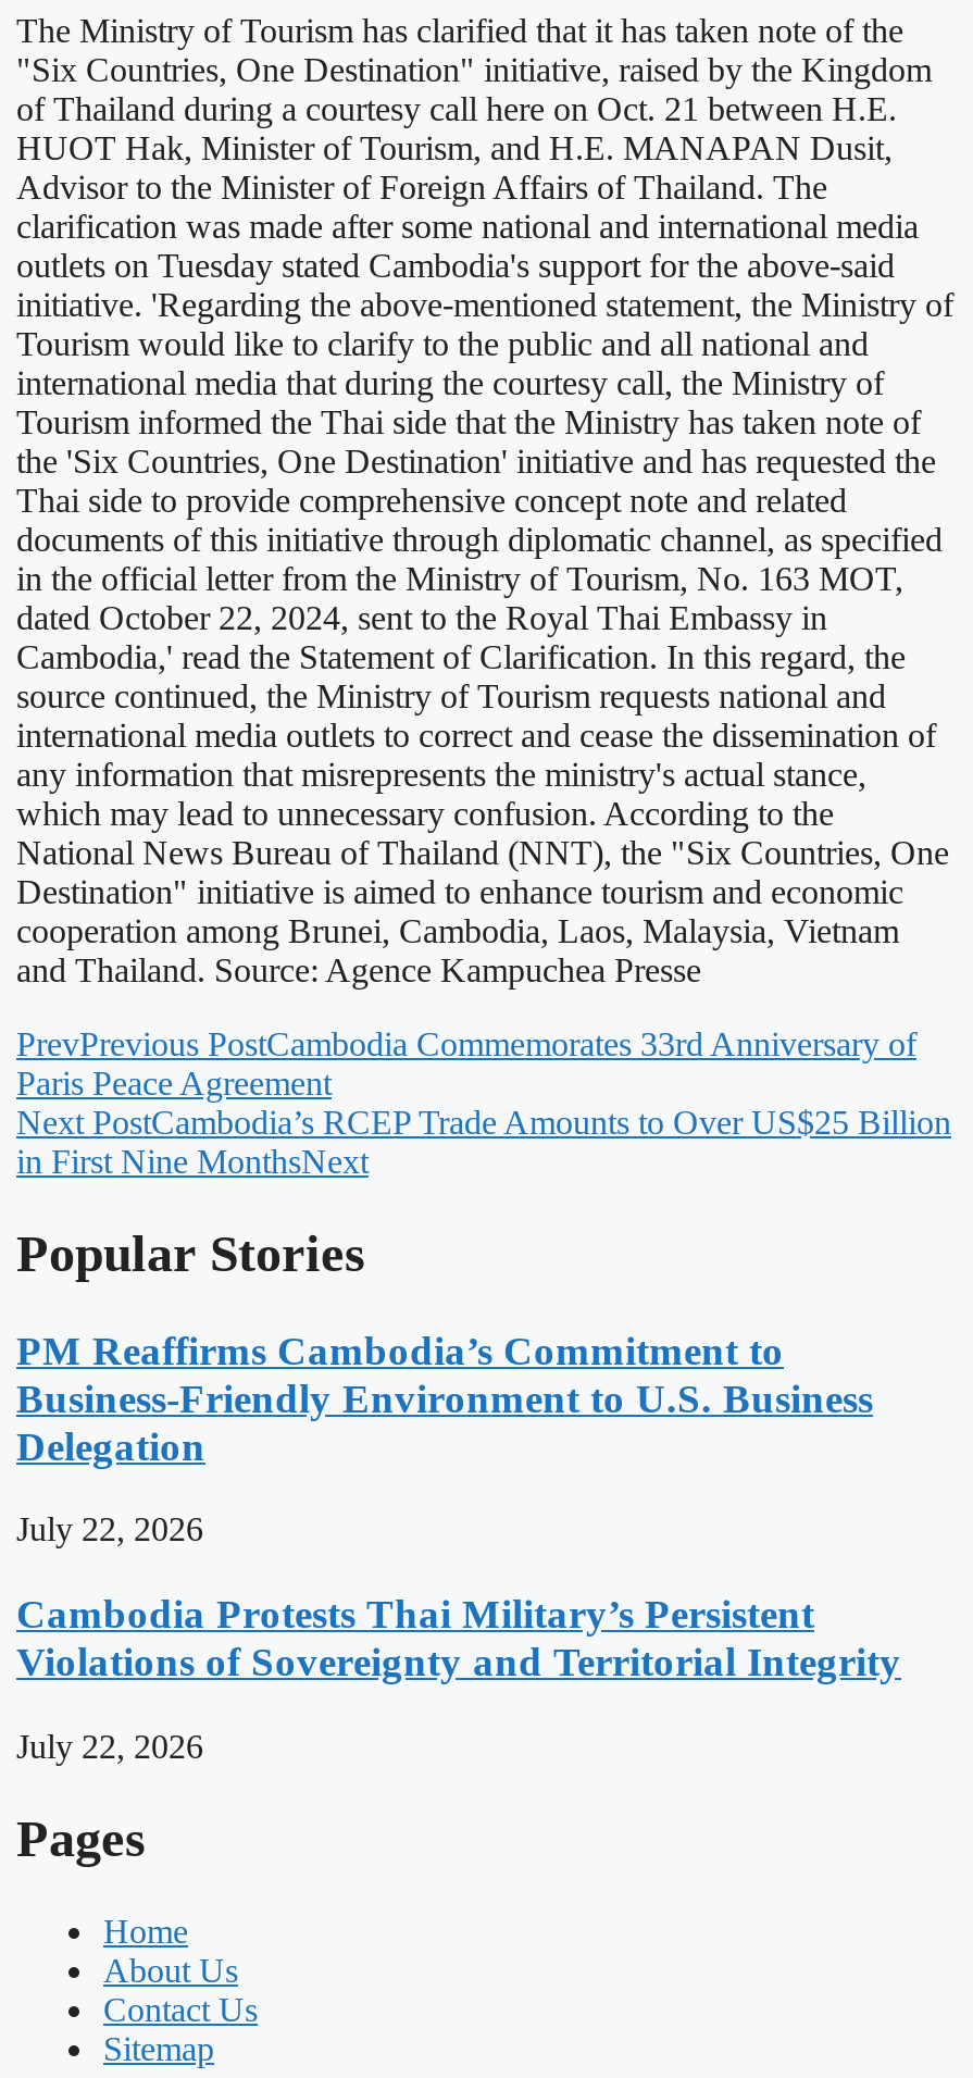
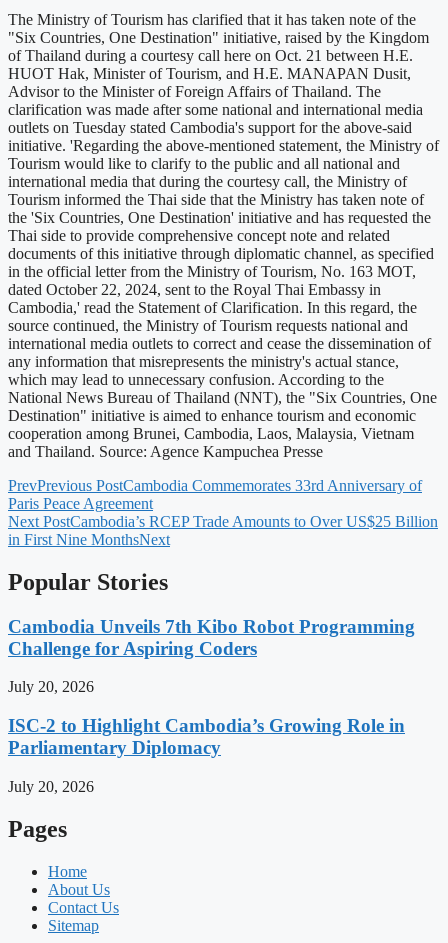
[16,1327,873,1468] PM Reaffirms Cambodia’s Commitment to | Business-Friendly Environment to U.S. Business | Delegation -> [8,616,415,659] Cambodia Unveils 7th Kibo Robot Programming | Challenge for Aspiring Coders
[16,1511,203,1548] July 22, 2026 -> [8,678,94,695] July 20, 2026
[16,1591,901,1685] Cambodia Protests Thai Military’s Persistent | Violations of Sovereignty and Territorial Integrity -> [8,715,405,758] ISC-2 to Highlight Cambodia’s Growing Role in | Parliamentary Diplomacy
[16,1727,203,1764] July 22, 2026 -> [8,778,94,795] July 20, 2026

